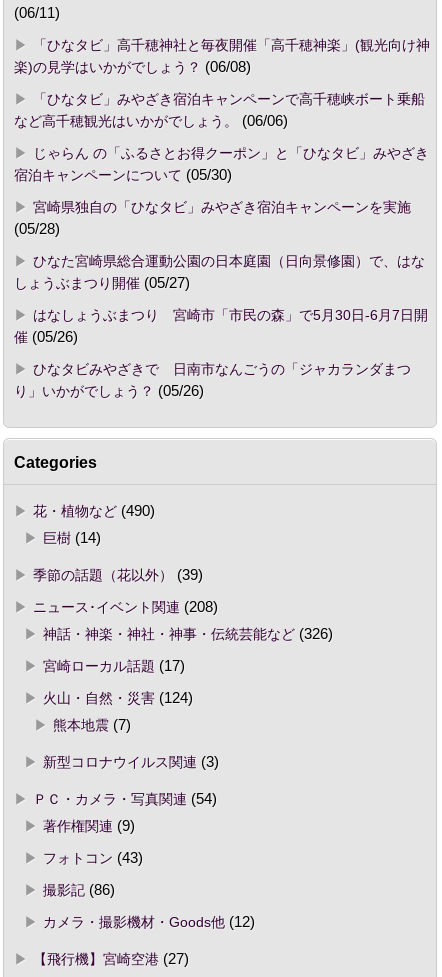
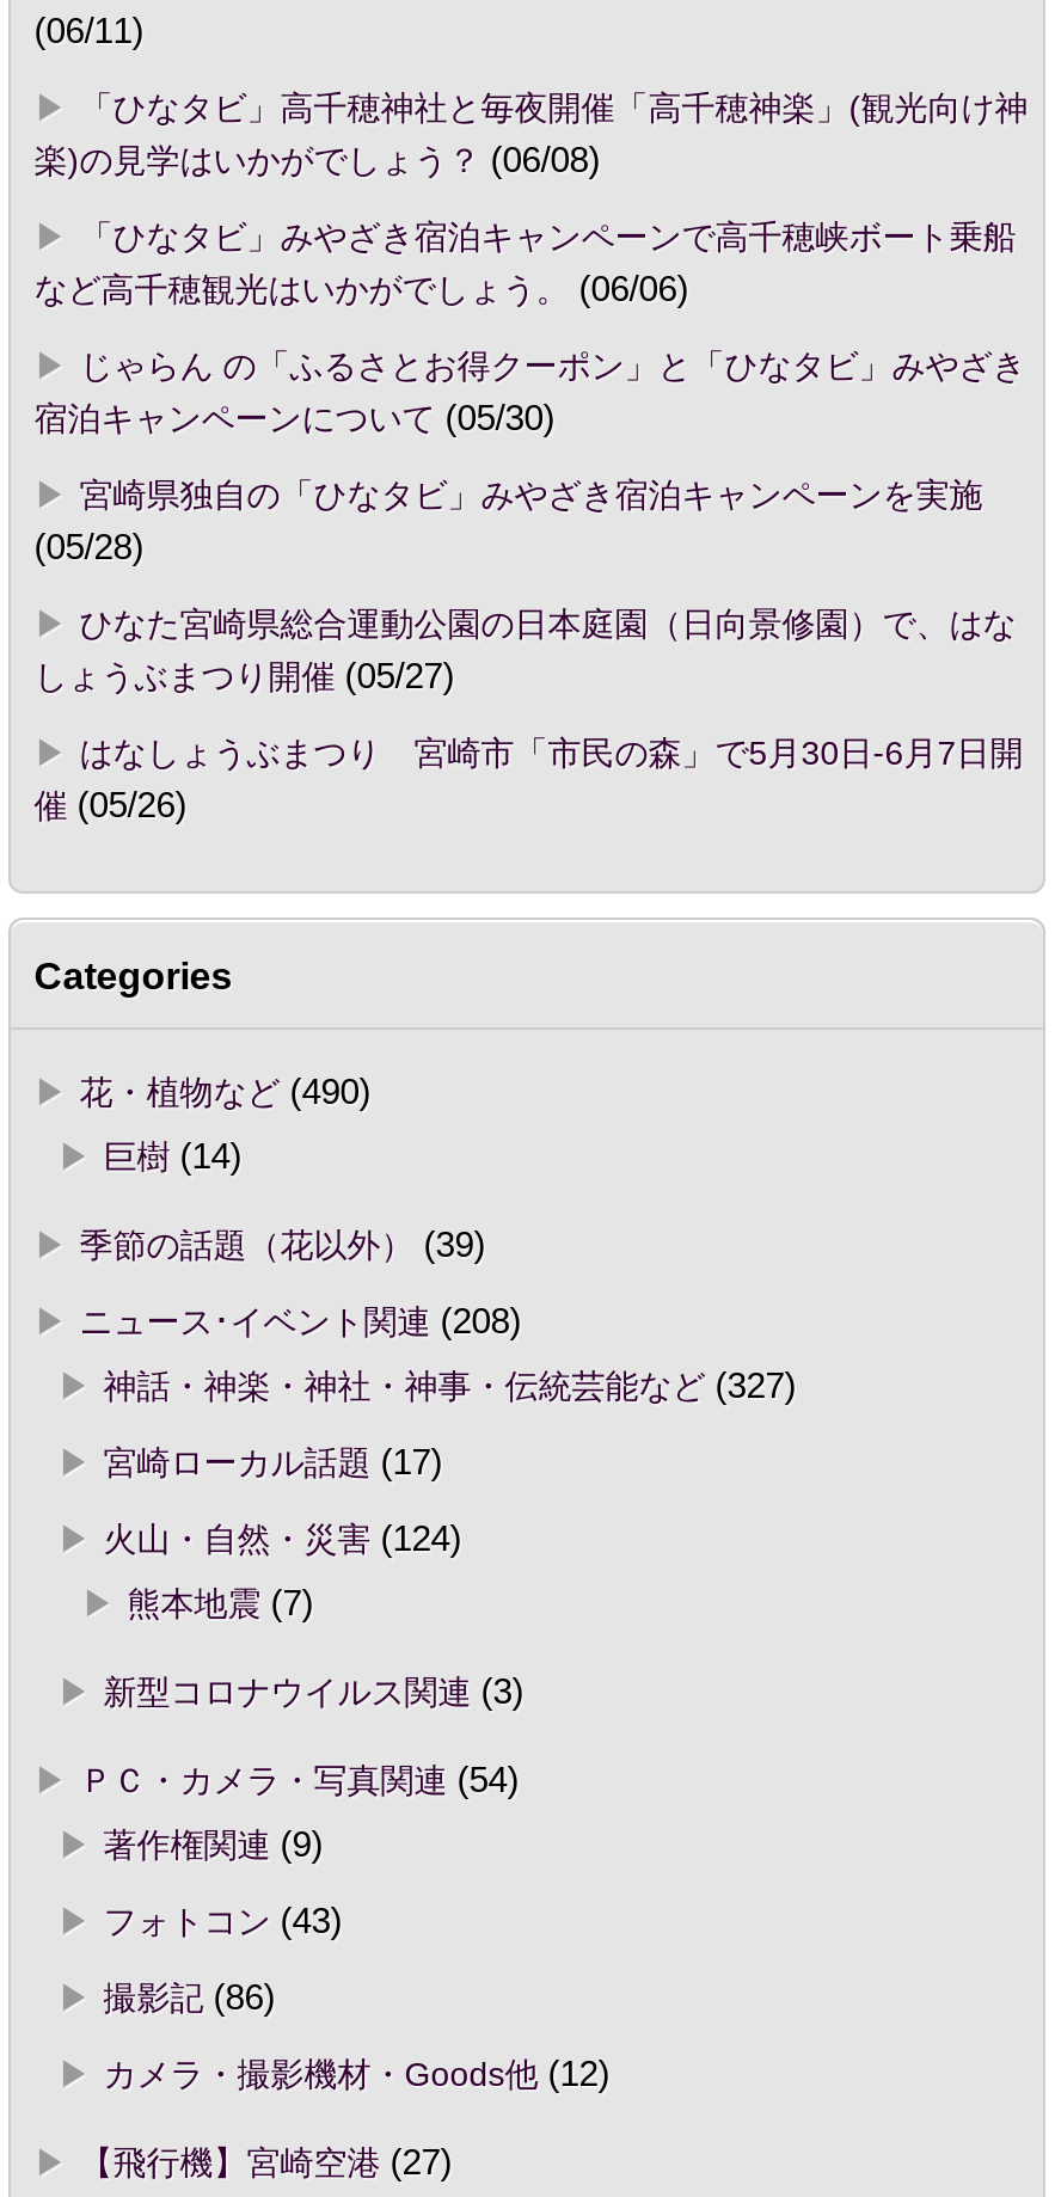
[14,361,411,399] ひなタビみやざきで 日南市なんごうの「ジャカランダまつ | り」いかがでしょう？(05/26) -> none
[43,626,333,642] 神話・神楽・神社・神事・伝統芸能など(326) -> [103,1367,796,1405] 神話・神楽・神社・神事・伝統芸能など(327)

